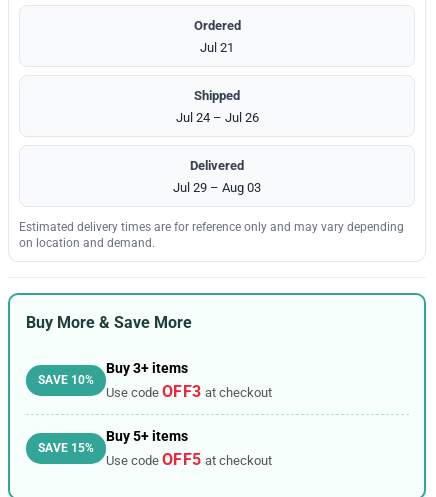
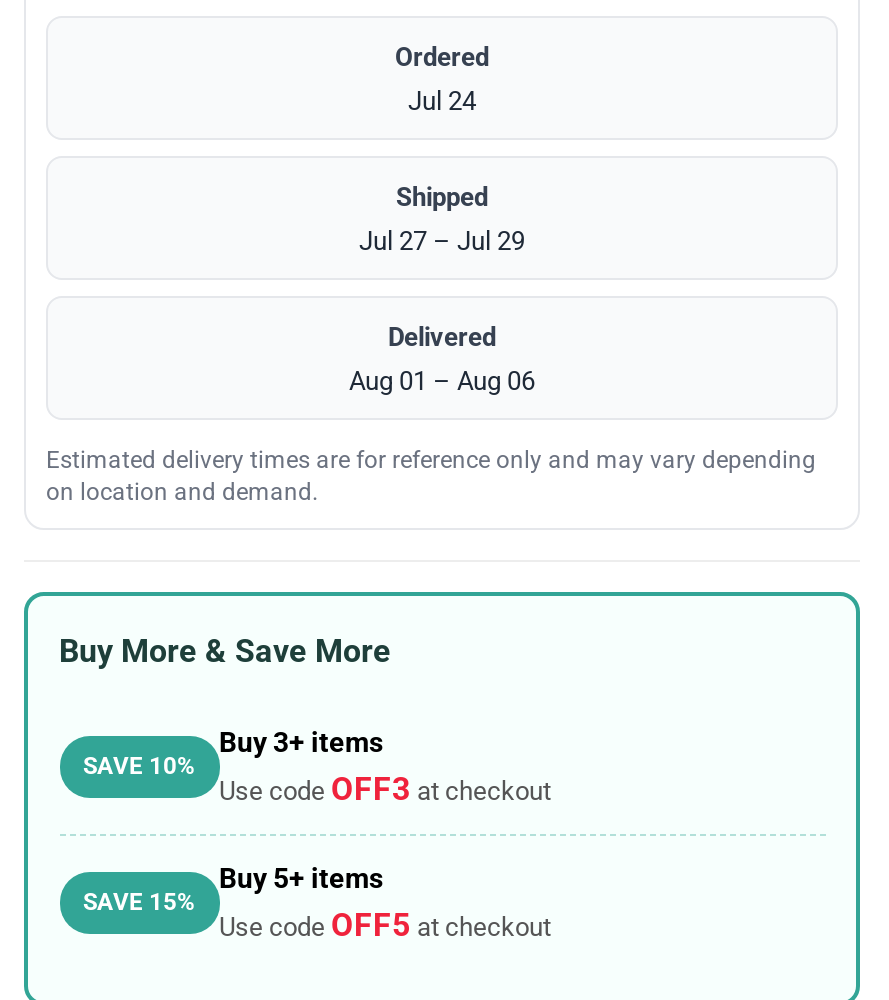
[200,39,234,54] Jul 21 -> [408,85,476,115] Jul 24
[175,109,258,124] Jul 24 – Jul 26 -> [359,225,525,255] Jul 27 – Jul 29
[173,179,261,194] Jul 29 – Aug 03 -> [349,365,535,395] Aug 01 – Aug 06

